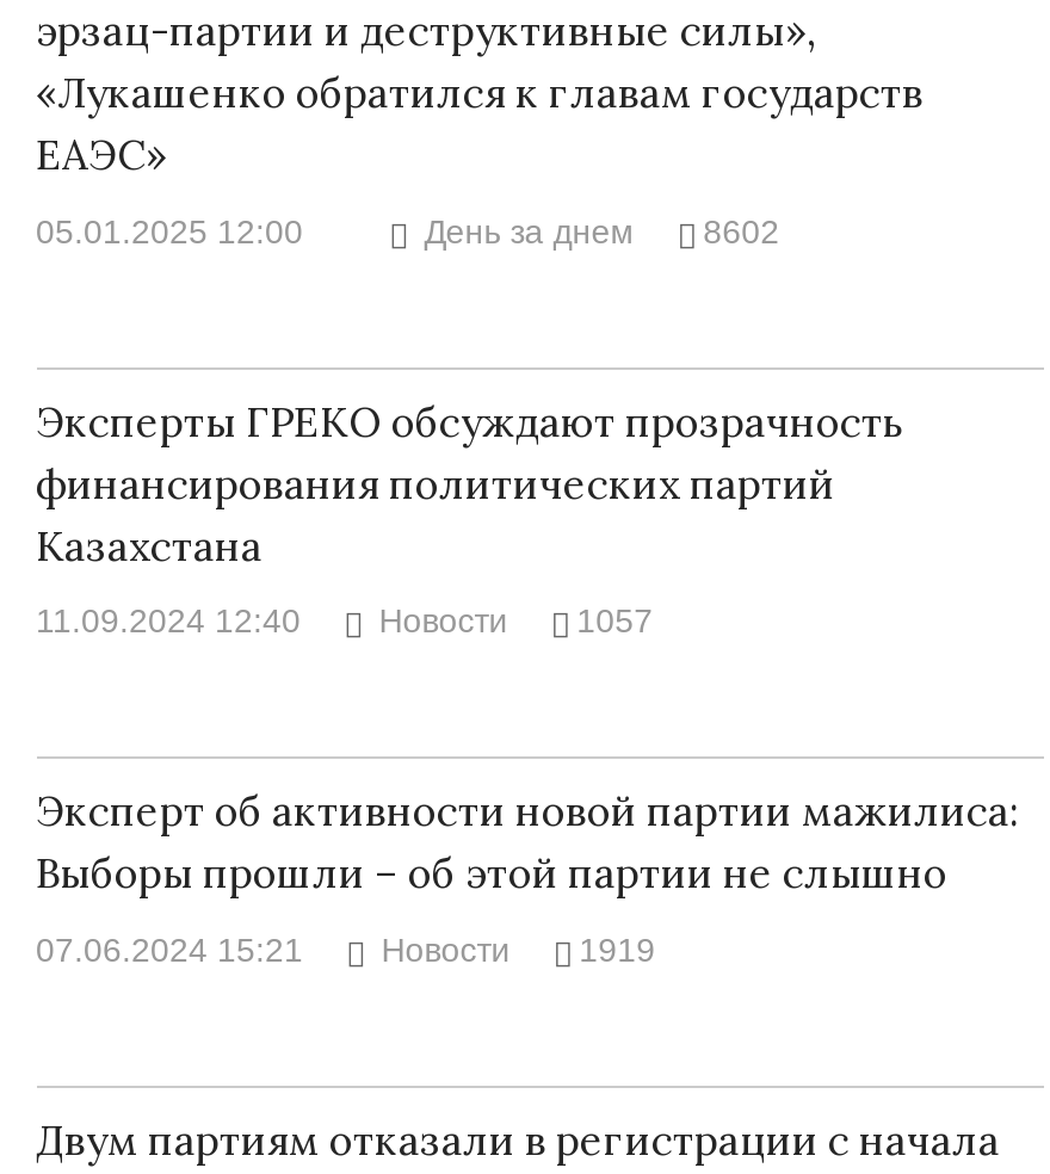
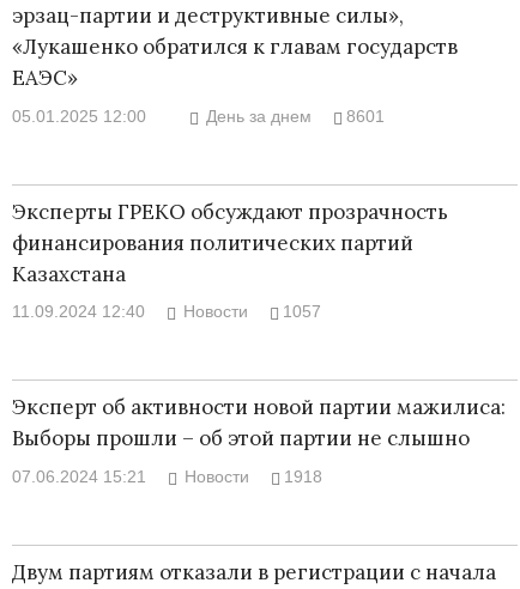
[424,212,779,250] День за днем 8602 -> [206,106,385,125] День за днем 8601
[381,930,655,969] Новости 1919 -> [185,467,322,486] Новости 1918

